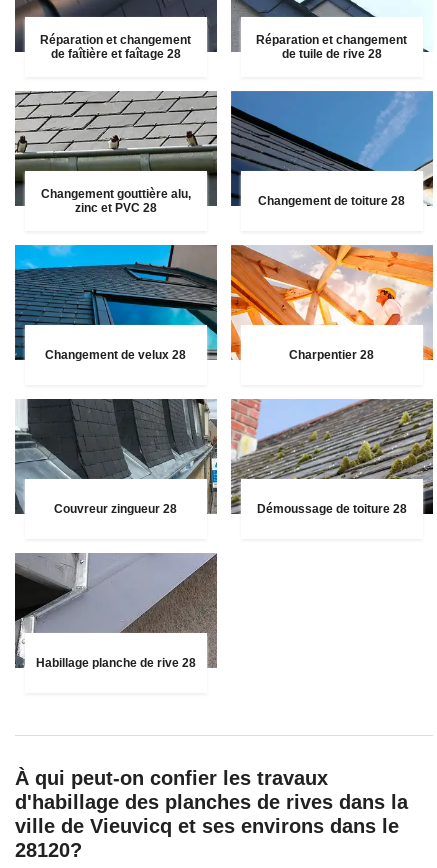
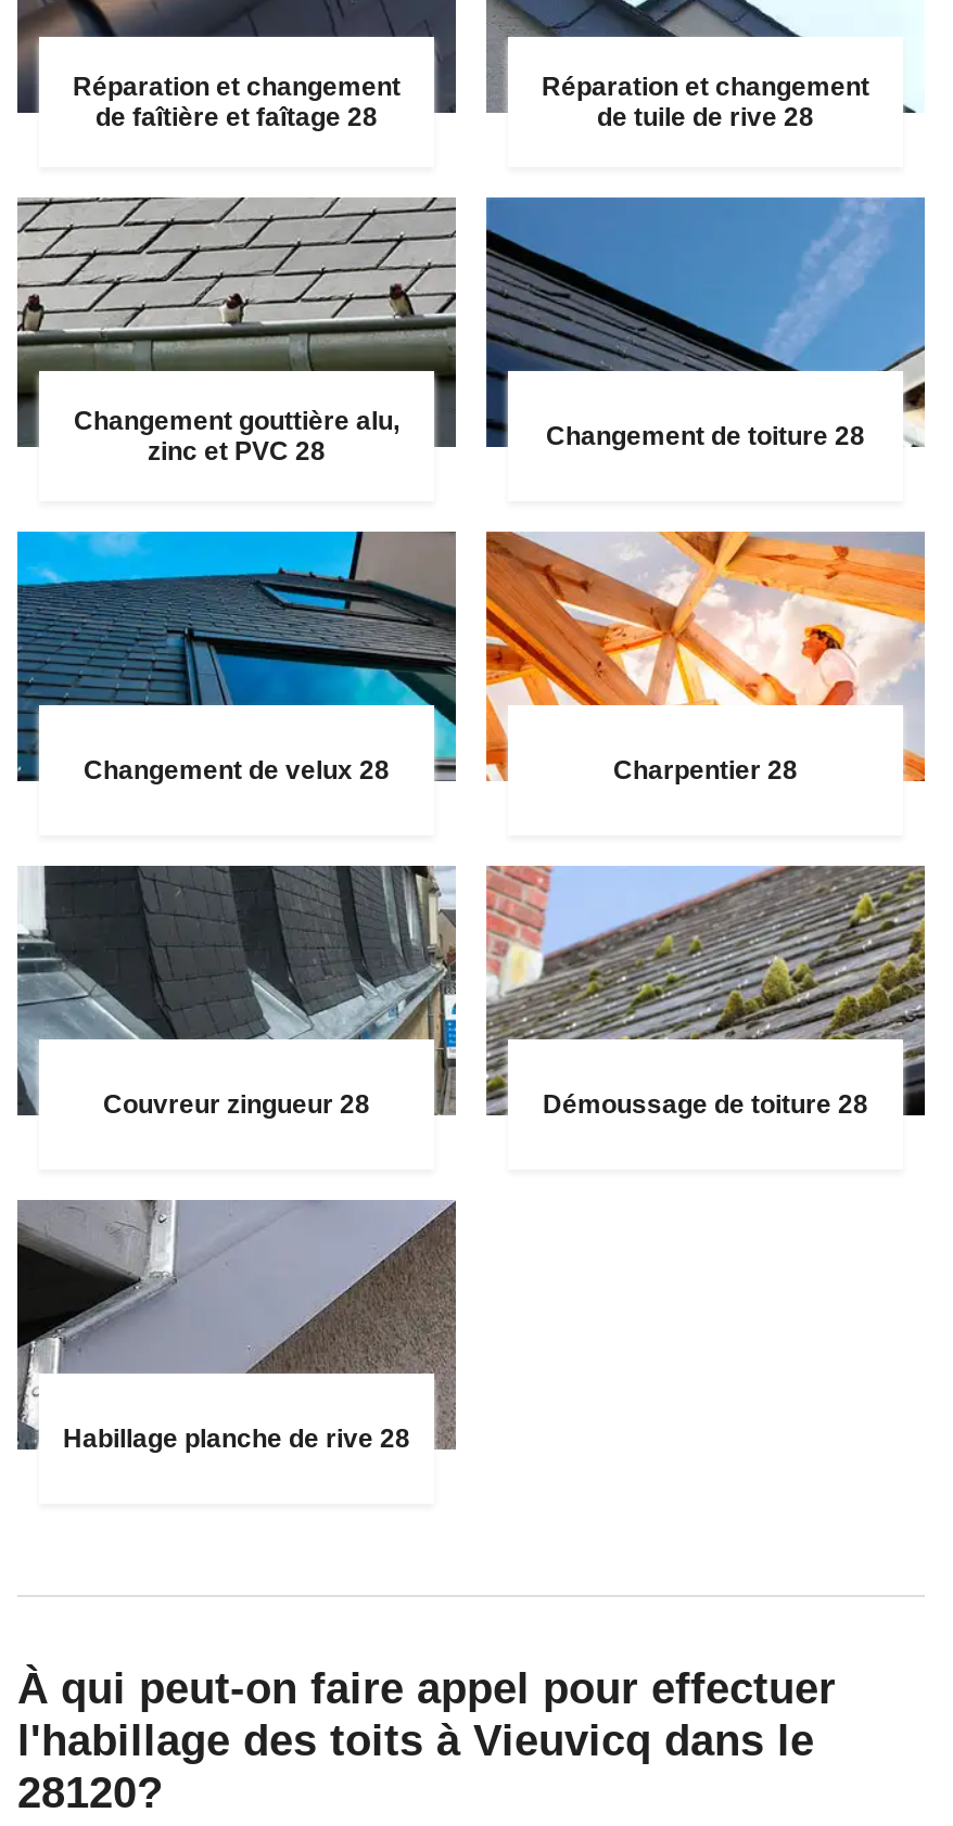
[15,767,408,837] À qui peut-on confier les travaux | d'habillage des planches de rives dans la | ville de Vieuvicq et ses environs dans le -> [17,1664,836,1764] À qui peut-on faire appel pour effectuer | l'habillage des toits à Vieuvicq dans le

